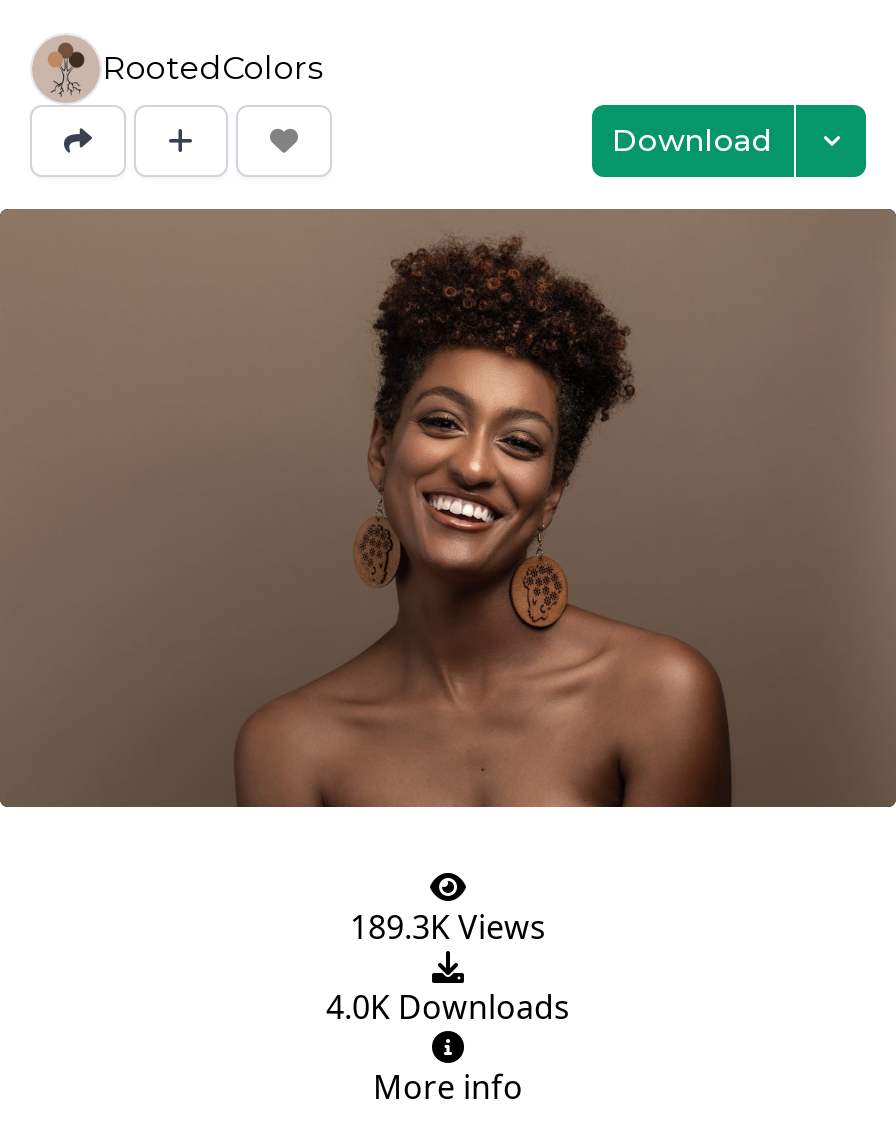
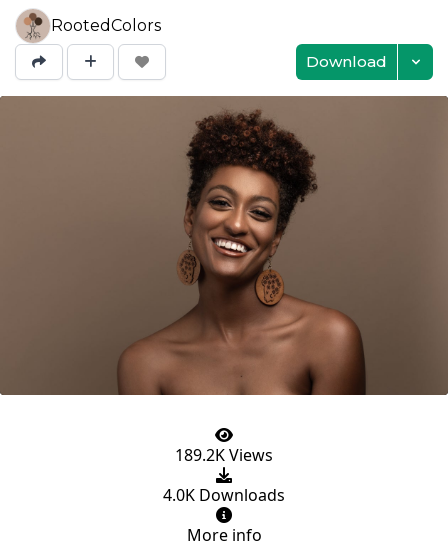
[350,904,546,948] 189.3K Views -> [175,444,273,466] 189.2K Views

